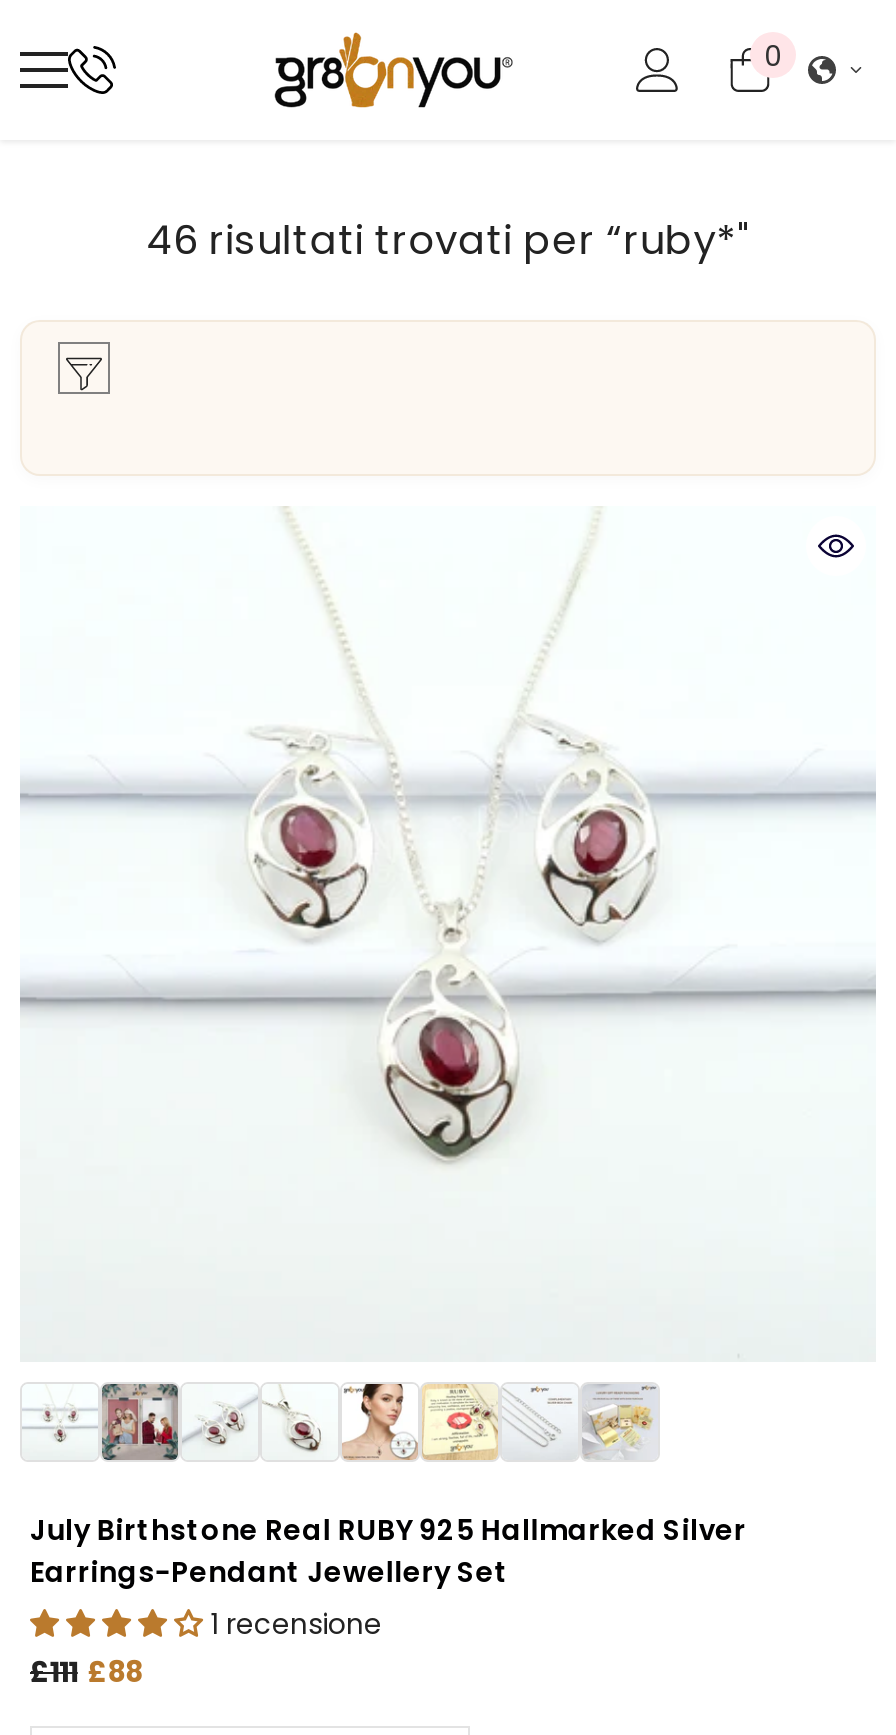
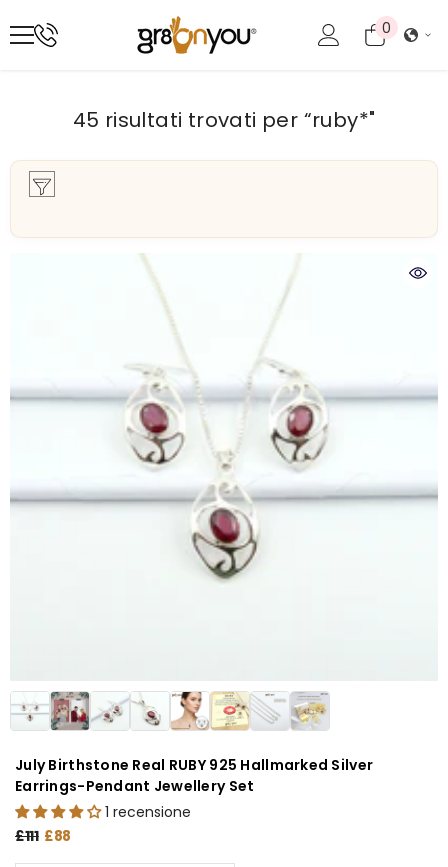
[146,212,750,268] 46 risultati trovati per “ruby*" -> [73,106,375,134] 45 risultati trovati per “ruby*"

